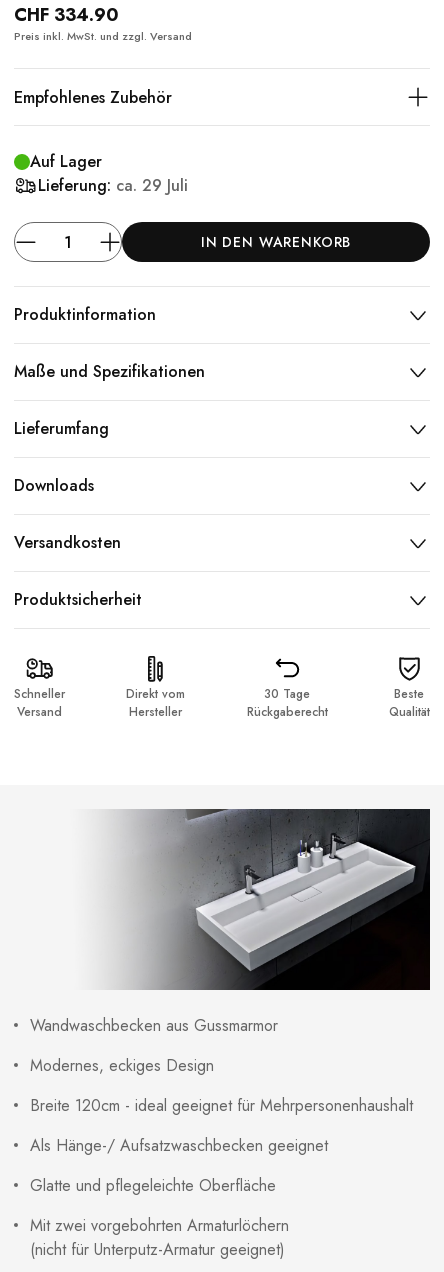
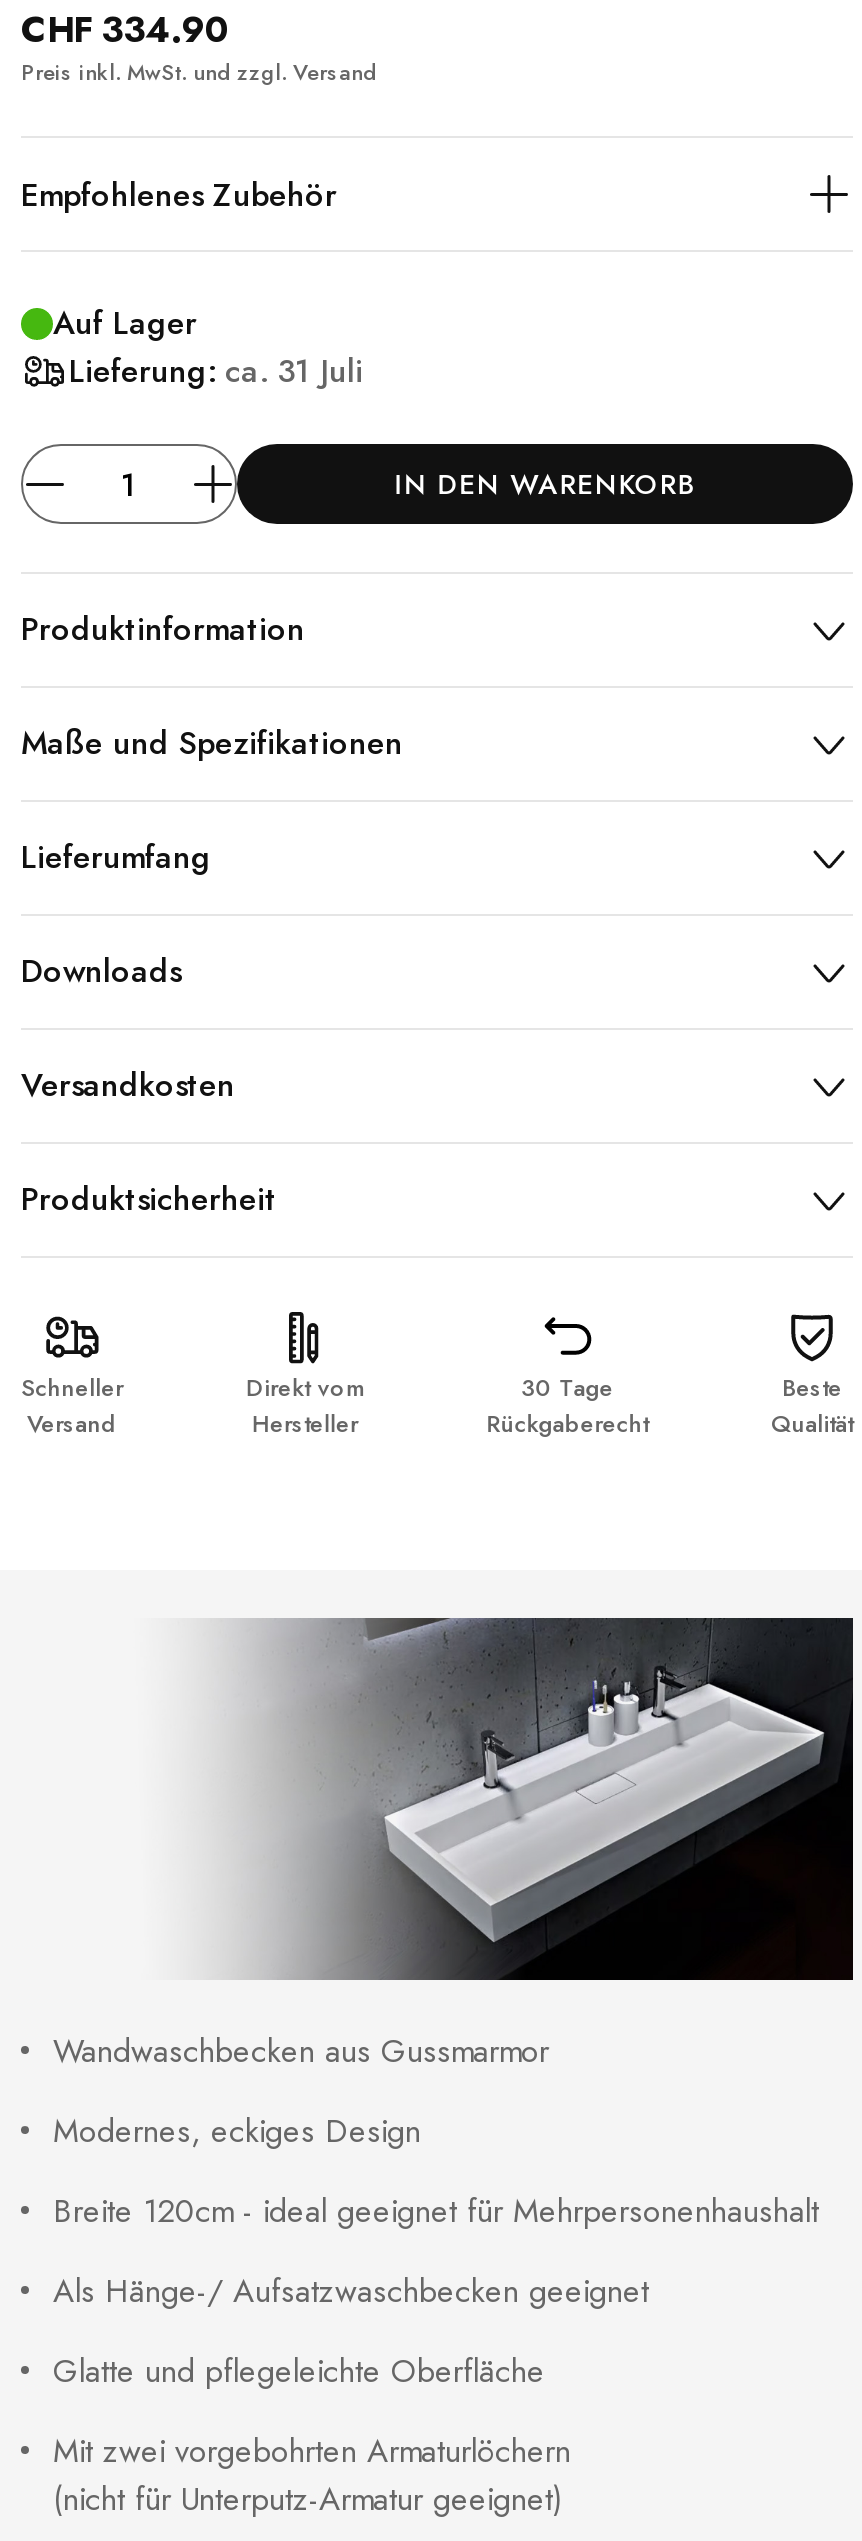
[38,174,188,197] Lieferung: ca. 29 Juli -> [69,348,363,394] Lieferung: ca. 31 Juli

